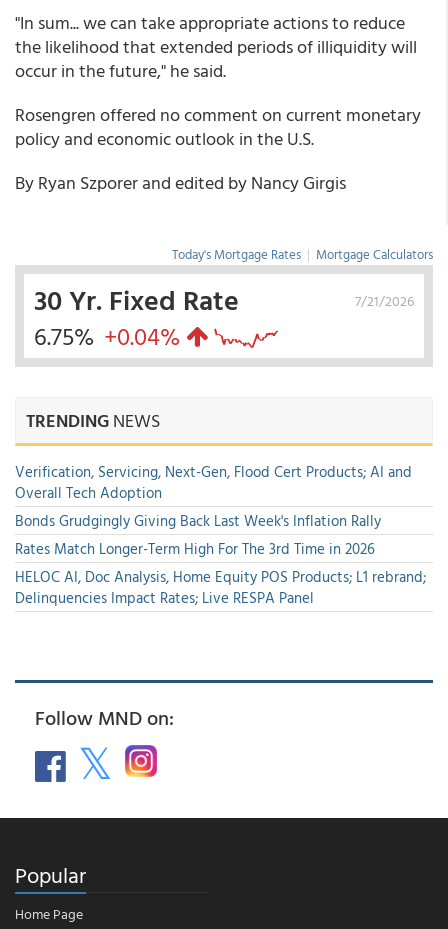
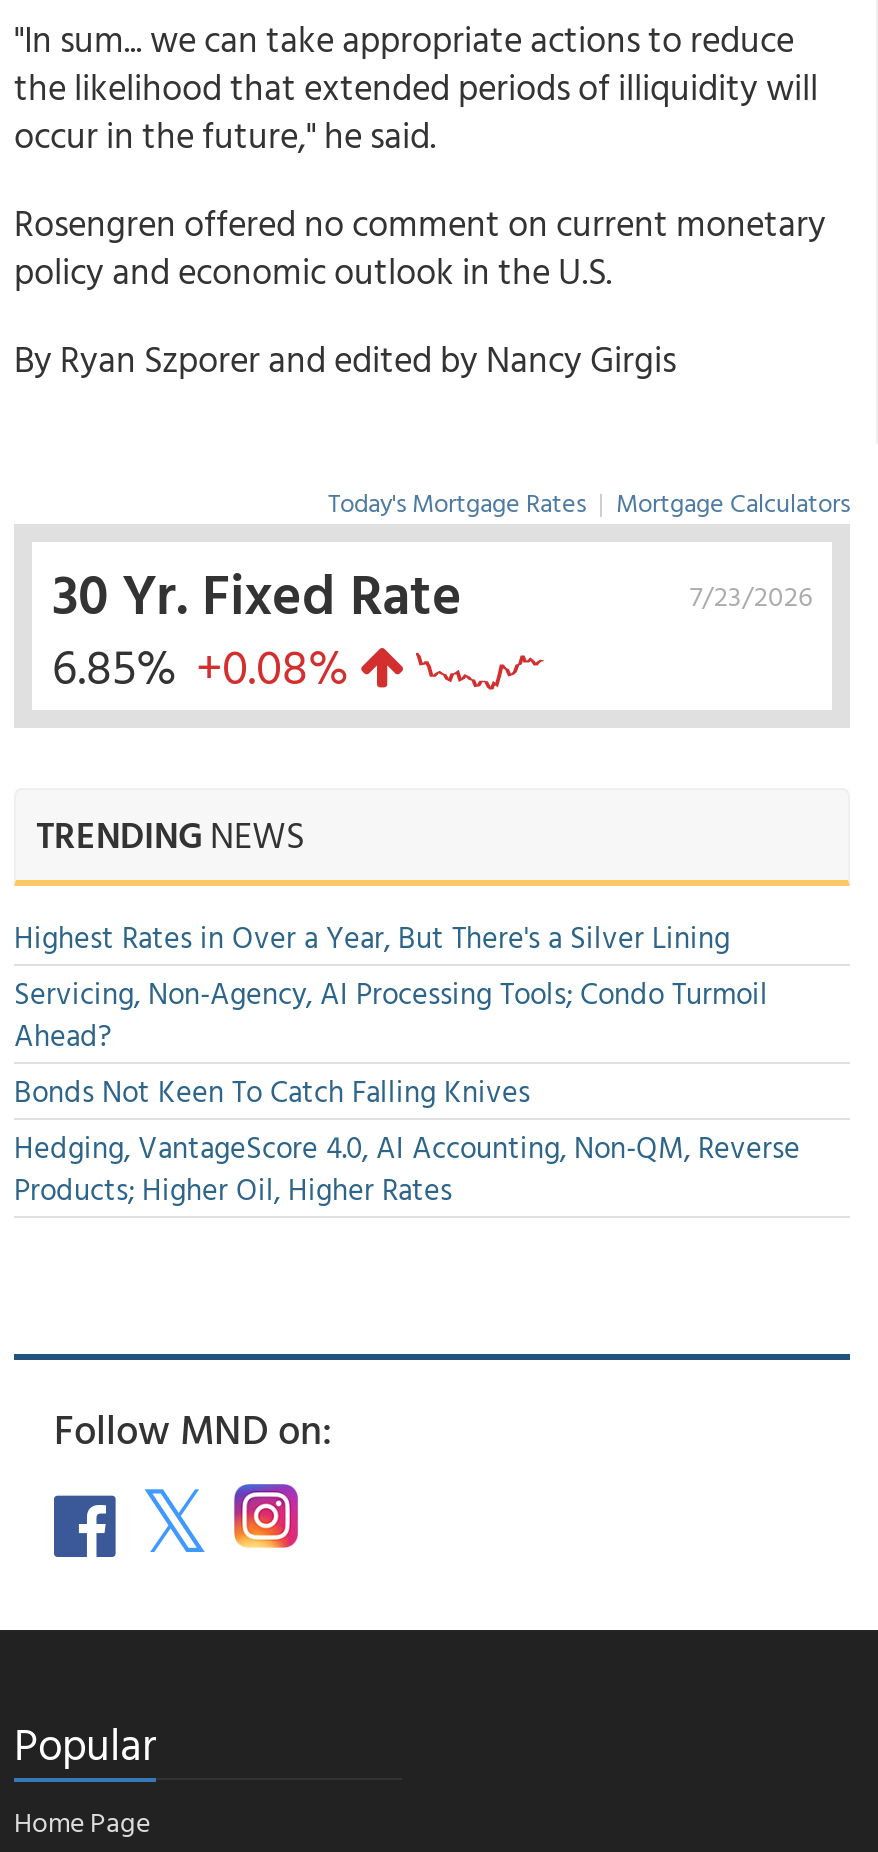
[355,290,414,311] 7/21/2026 -> [690,574,812,616] 7/23/2026
[34,318,186,354] 6.75% +0.04% -> [52,630,360,702] 6.85% +0.08%
[15,460,426,609] Verification, Servicing, Next-Gen, Flood Cert Products; AI and | Overall Tech Adoption | Bonds Grudgingly Giving Back Last Week's Inflation Rally | Rates Match Longer-Term High For The 3rd Time in 2026 | HELOC AI, Doc Analysis, Home Equity POS Products; L1 rebrand; | Delinquencies Impact Rates; Live RESPA Panel -> [14,914,800,1212] Highest Rates in Over a Year, But There's a Silver Lining | Servicing, Non-Agency, AI Processing Tools; Condo Turmoil | Ahead? | Bonds Not Keen To Catch Falling Knives | Hedging, VantageScore 4.0, AI Accounting, Non-QM, Reverse | Products; Higher Oil, Higher Rates

